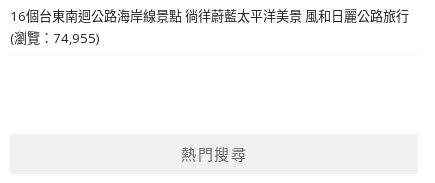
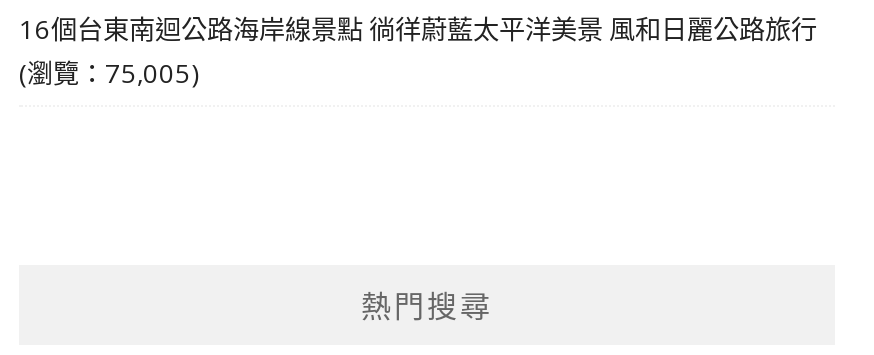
[10,29,99,47] (瀏覽：74,955) -> [19,56,197,92] (瀏覽：75,005)

